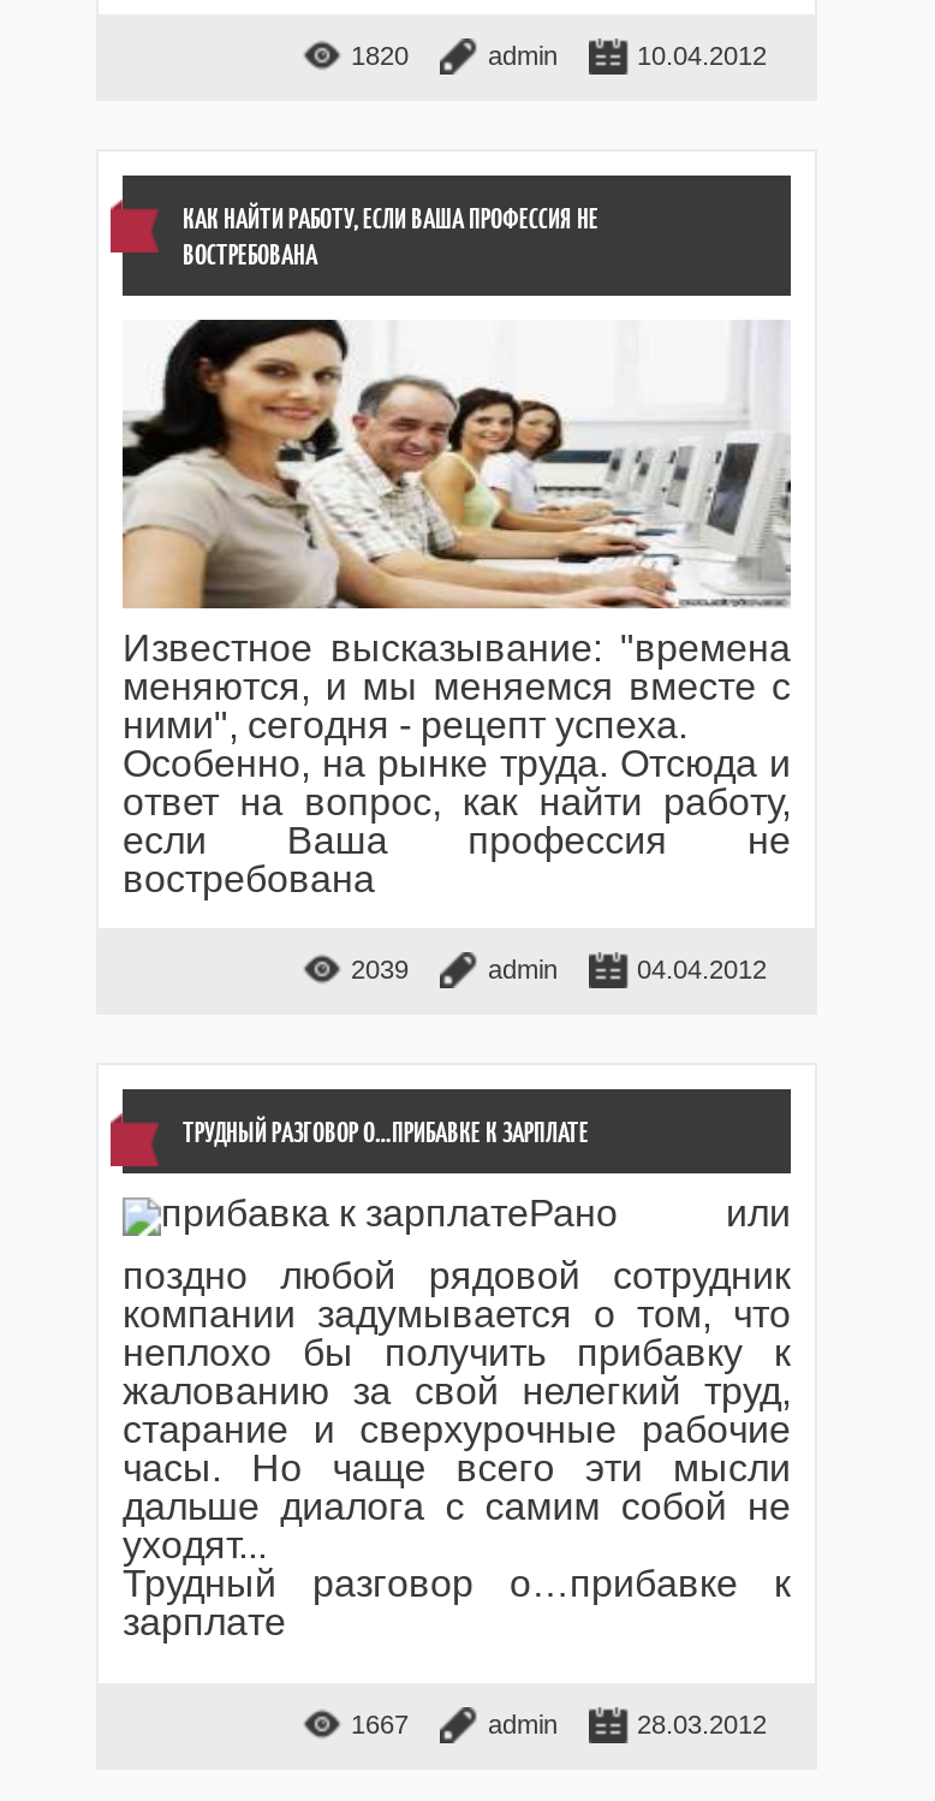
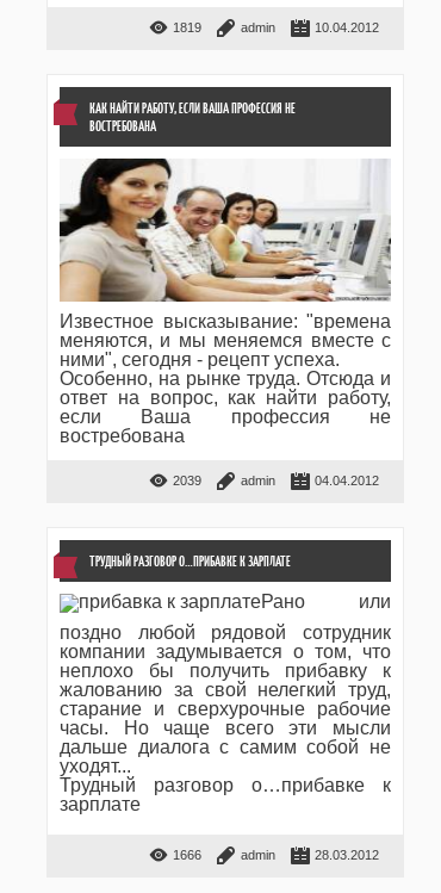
[351,41,409,70] 1820 -> [173,20,201,35] 1819
[351,1710,409,1738] 1667 -> [173,848,201,862] 1666

